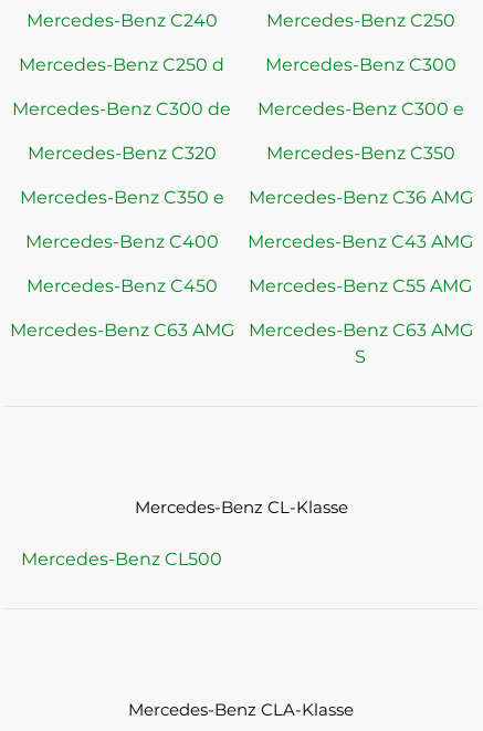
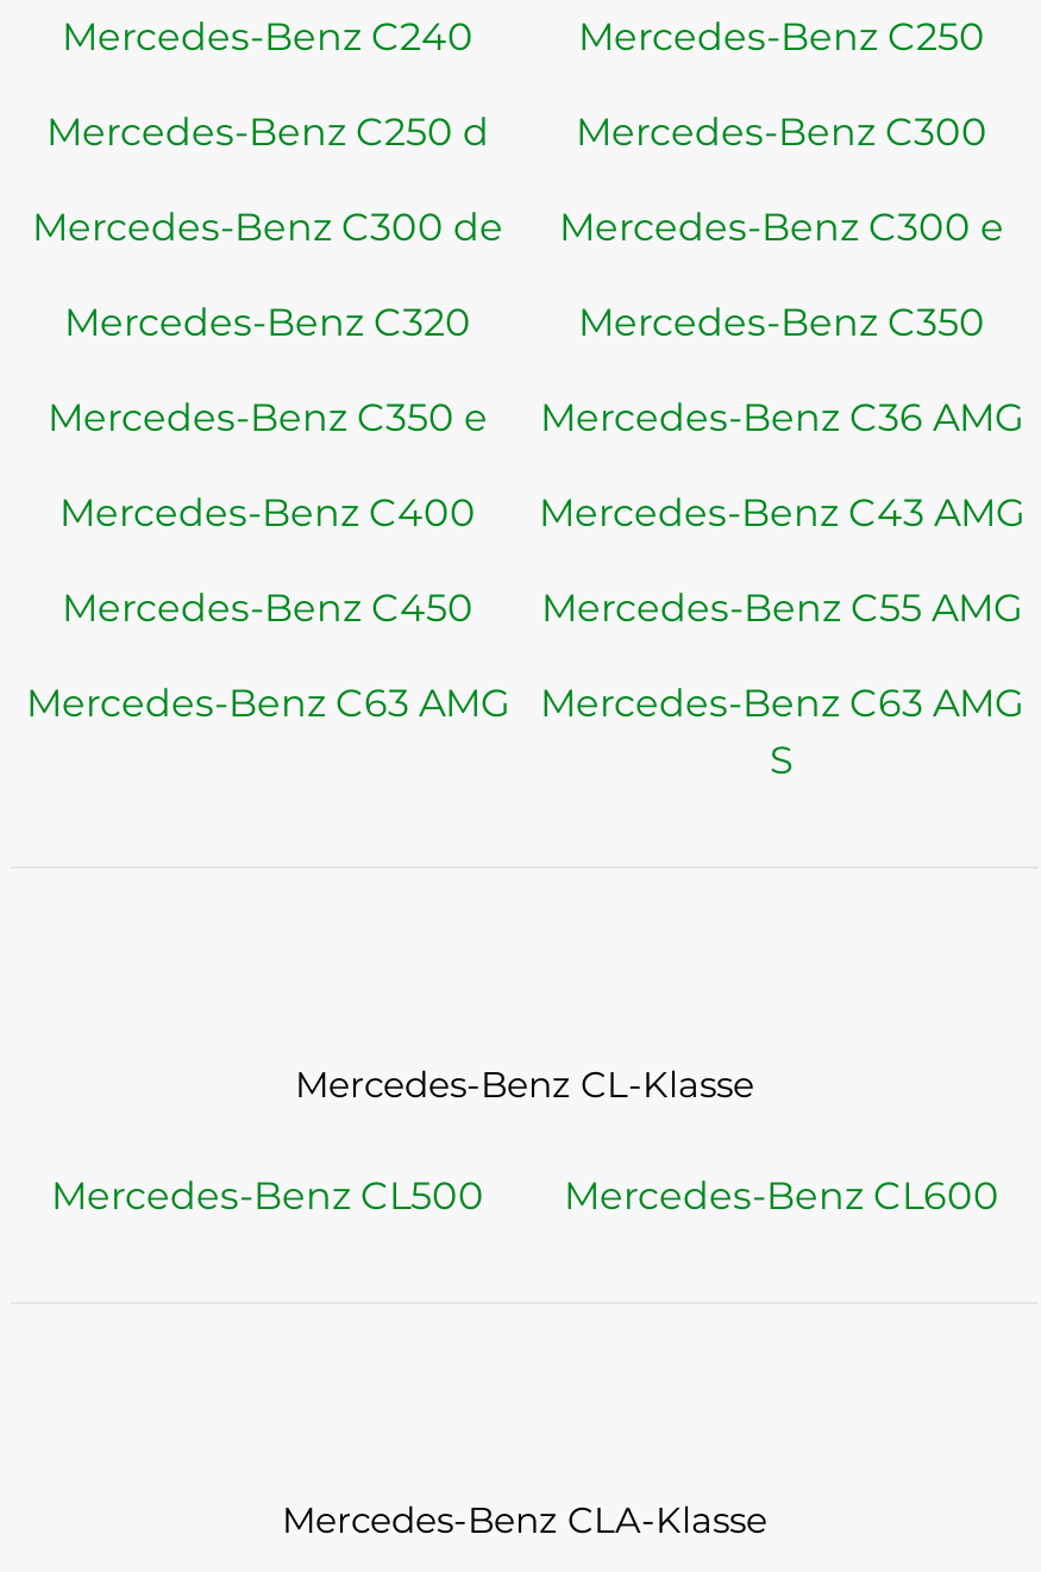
none -> [564,1173,999,1219] Mercedes-Benz CL600

